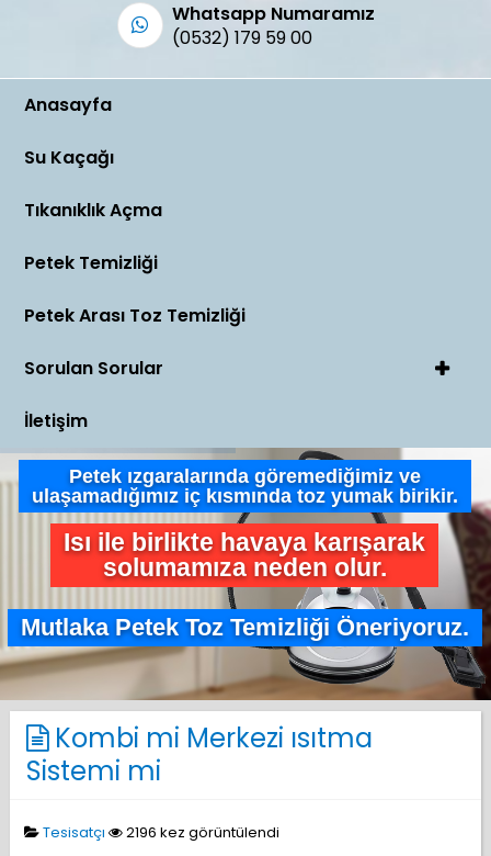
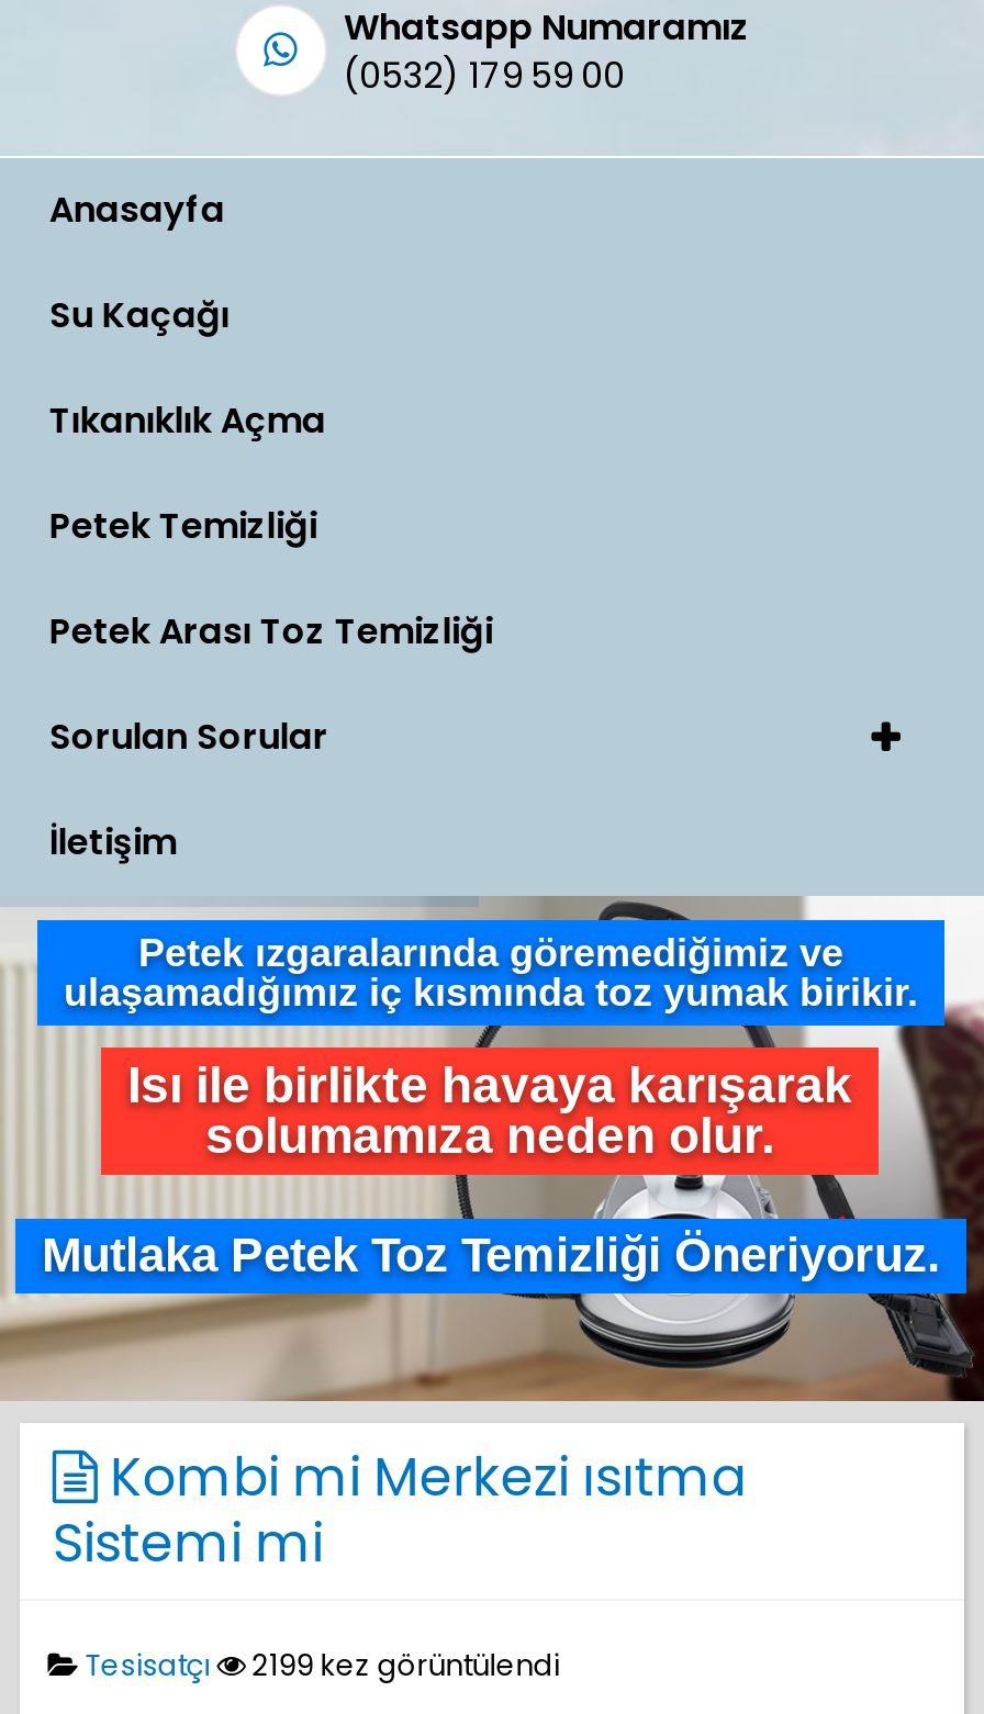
[123,822,279,843] 2196 kez görüntülendi -> [246,1645,560,1687] 2199 kez görüntülendi

